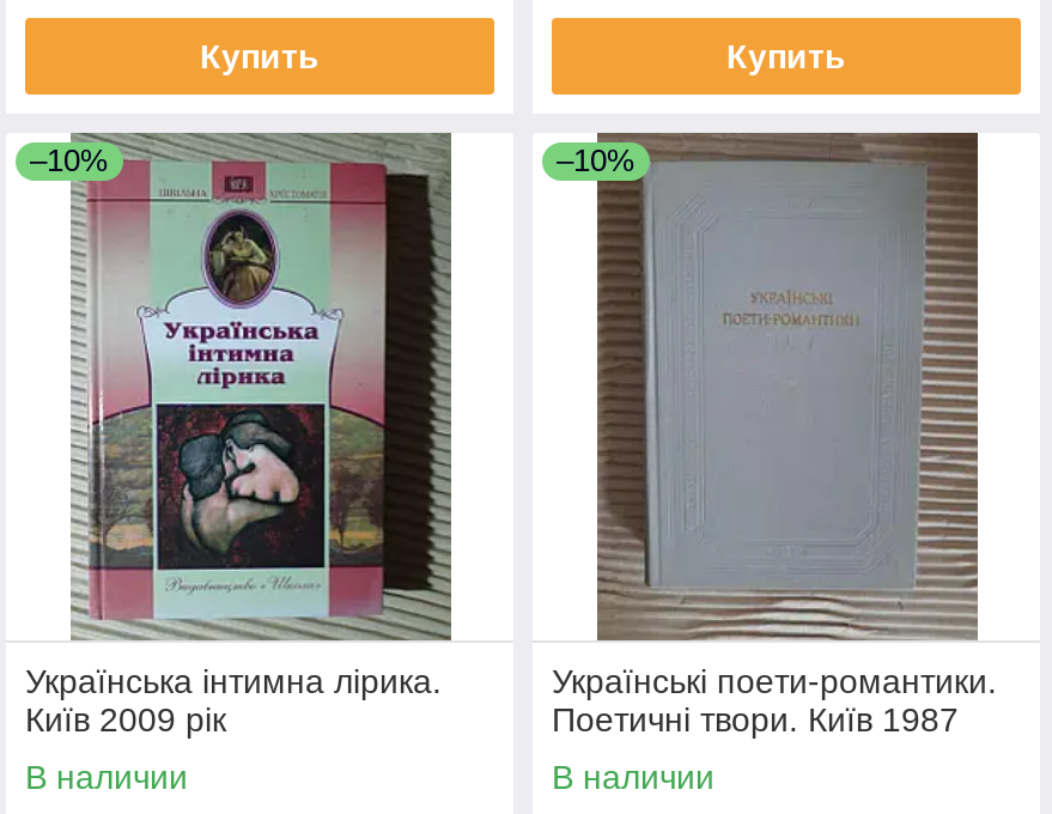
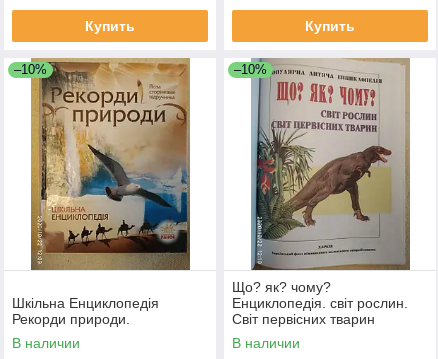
[25,133,451,738] [image] | Українська інтимна лірика. | Київ 2009 рік -> [12,58,190,327] [image] | Шкільна Енциклопедія | Рекорди природи.
[552,133,997,738] [image] | Українські поети-романтики. | Поетичні твори. Київ 1987 -> [232,58,410,327] [image] | Що? як? чому? | Енциклопедія. світ рослин. | Світ первісних тварин

